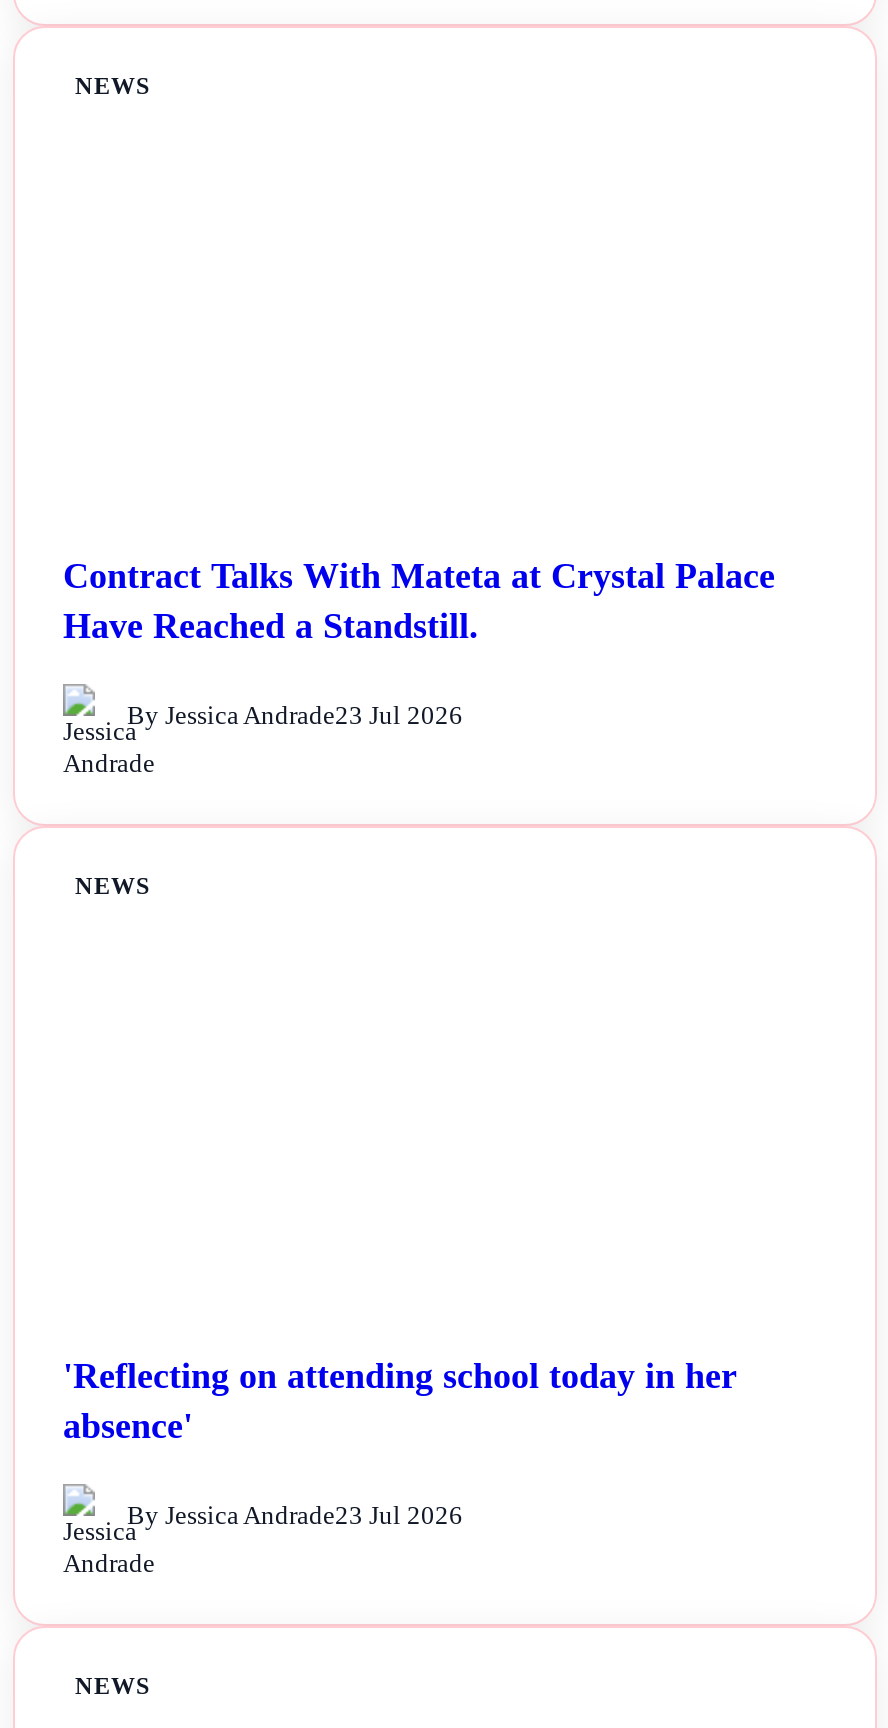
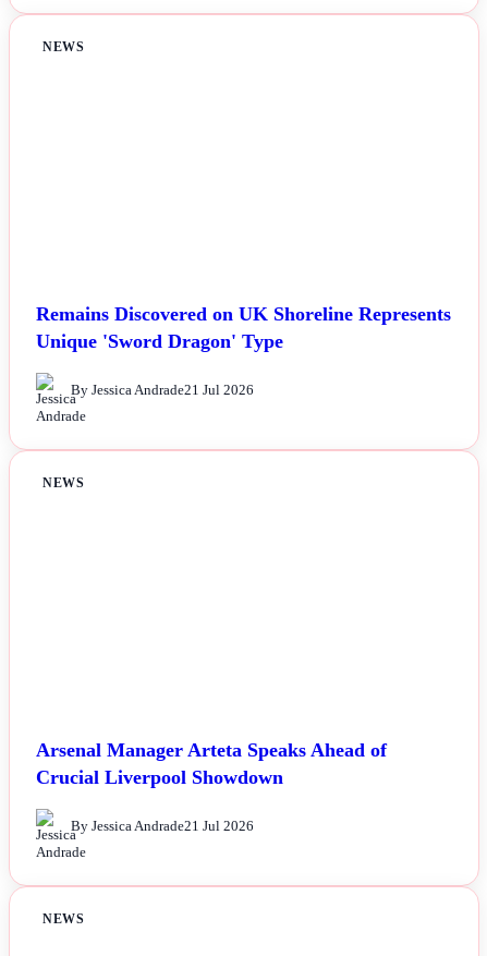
[63,555,775,645] Contract Talks With Mateta at Crystal Palace | Have Reached a Standstill. -> [36,302,451,352] Remains Discovered on UK Shoreline Represents | Unique 'Sword Dragon' Type
[127,699,463,729] By Jessica Andrade23 Jul 2026 -> [71,381,254,397] By Jessica Andrade21 Jul 2026
[63,1355,737,1445] 'Reflecting on attending school today in her | absence' -> [36,739,387,788] Arsenal Manager Arteta Speaks Ahead of | Crucial Liverpool Showdown
[127,1499,463,1529] By Jessica Andrade23 Jul 2026 -> [71,817,254,833] By Jessica Andrade21 Jul 2026

